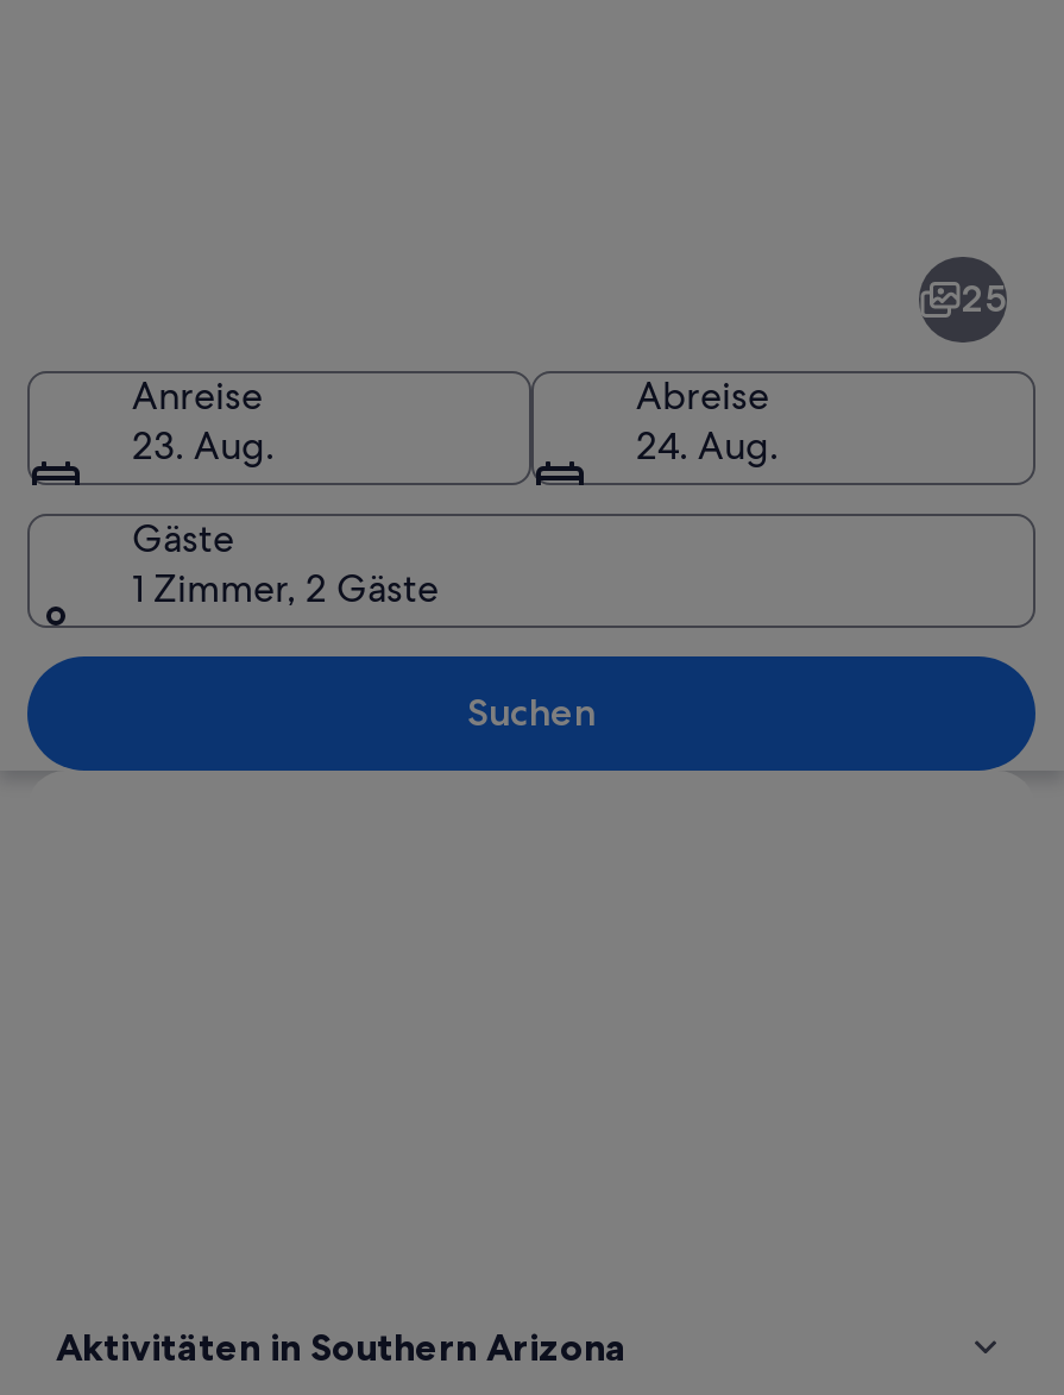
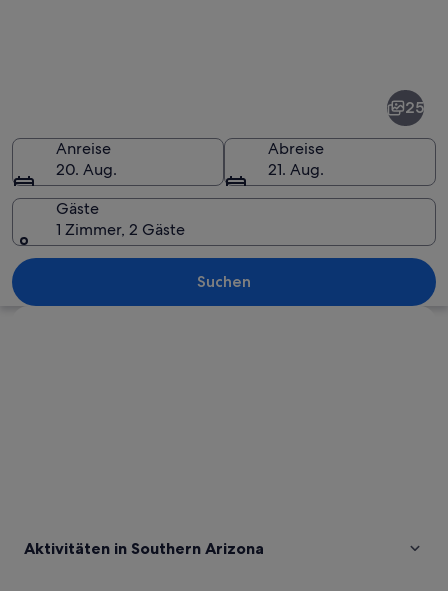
[132,420,275,470] 23. Aug. -> [56,158,117,179] 20. Aug.
[636,420,779,470] 24. Aug. -> [268,158,324,179] 21. Aug.

